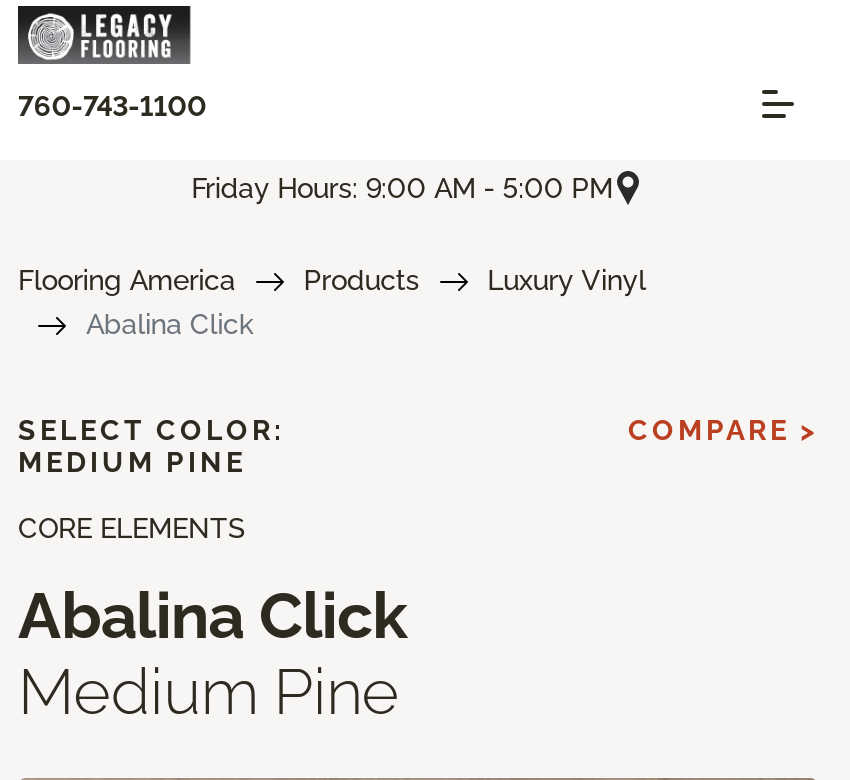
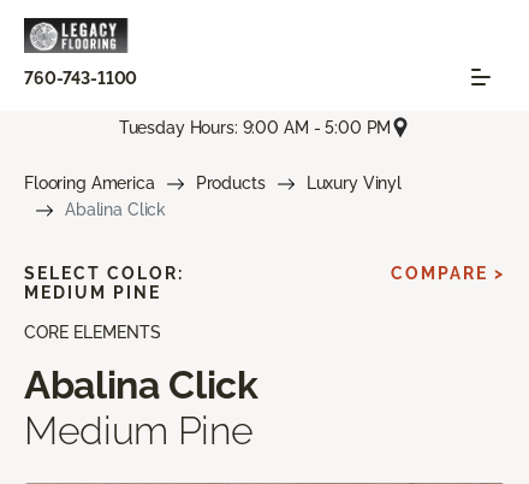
[191,171,613,203] Friday Hours: 9:00 AM - 5:00 PM -> [119,118,391,137] Tuesday Hours: 9:00 AM - 5:00 PM

